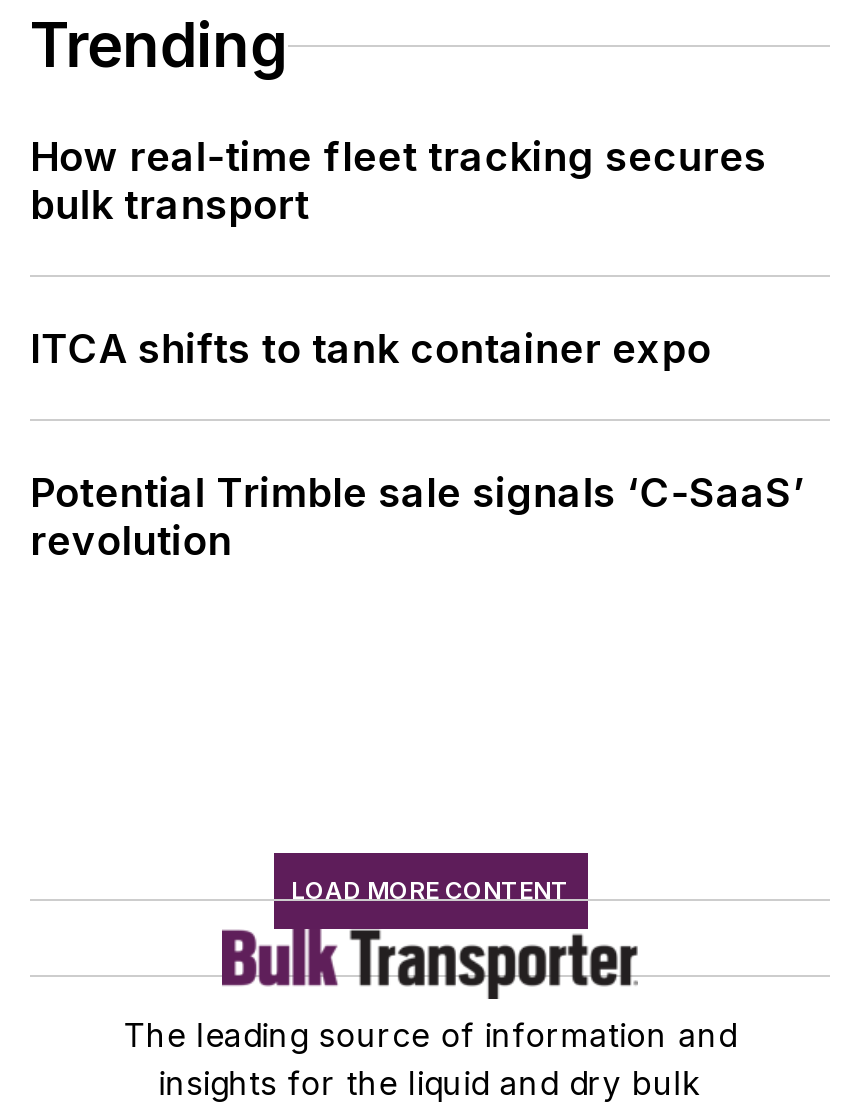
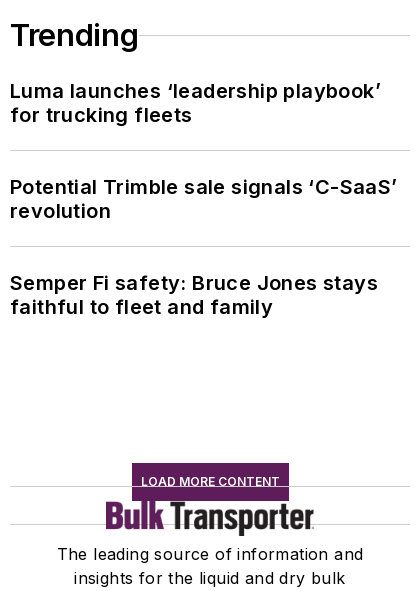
[30,134,767,374] How real-time fleet tracking secures | bulk transport | ITCA shifts to tank container expo -> [10,79,381,127] Luma launches ‘leadership playbook’ | for trucking fleets
moved [30,470,805,566] -> [10,175,398,223]: Potential Trimble sale signals ‘C-SaaS’ | revolution
none -> [10,271,378,319] Semper Fi safety: Bruce Jones stays | faithful to fleet and family

